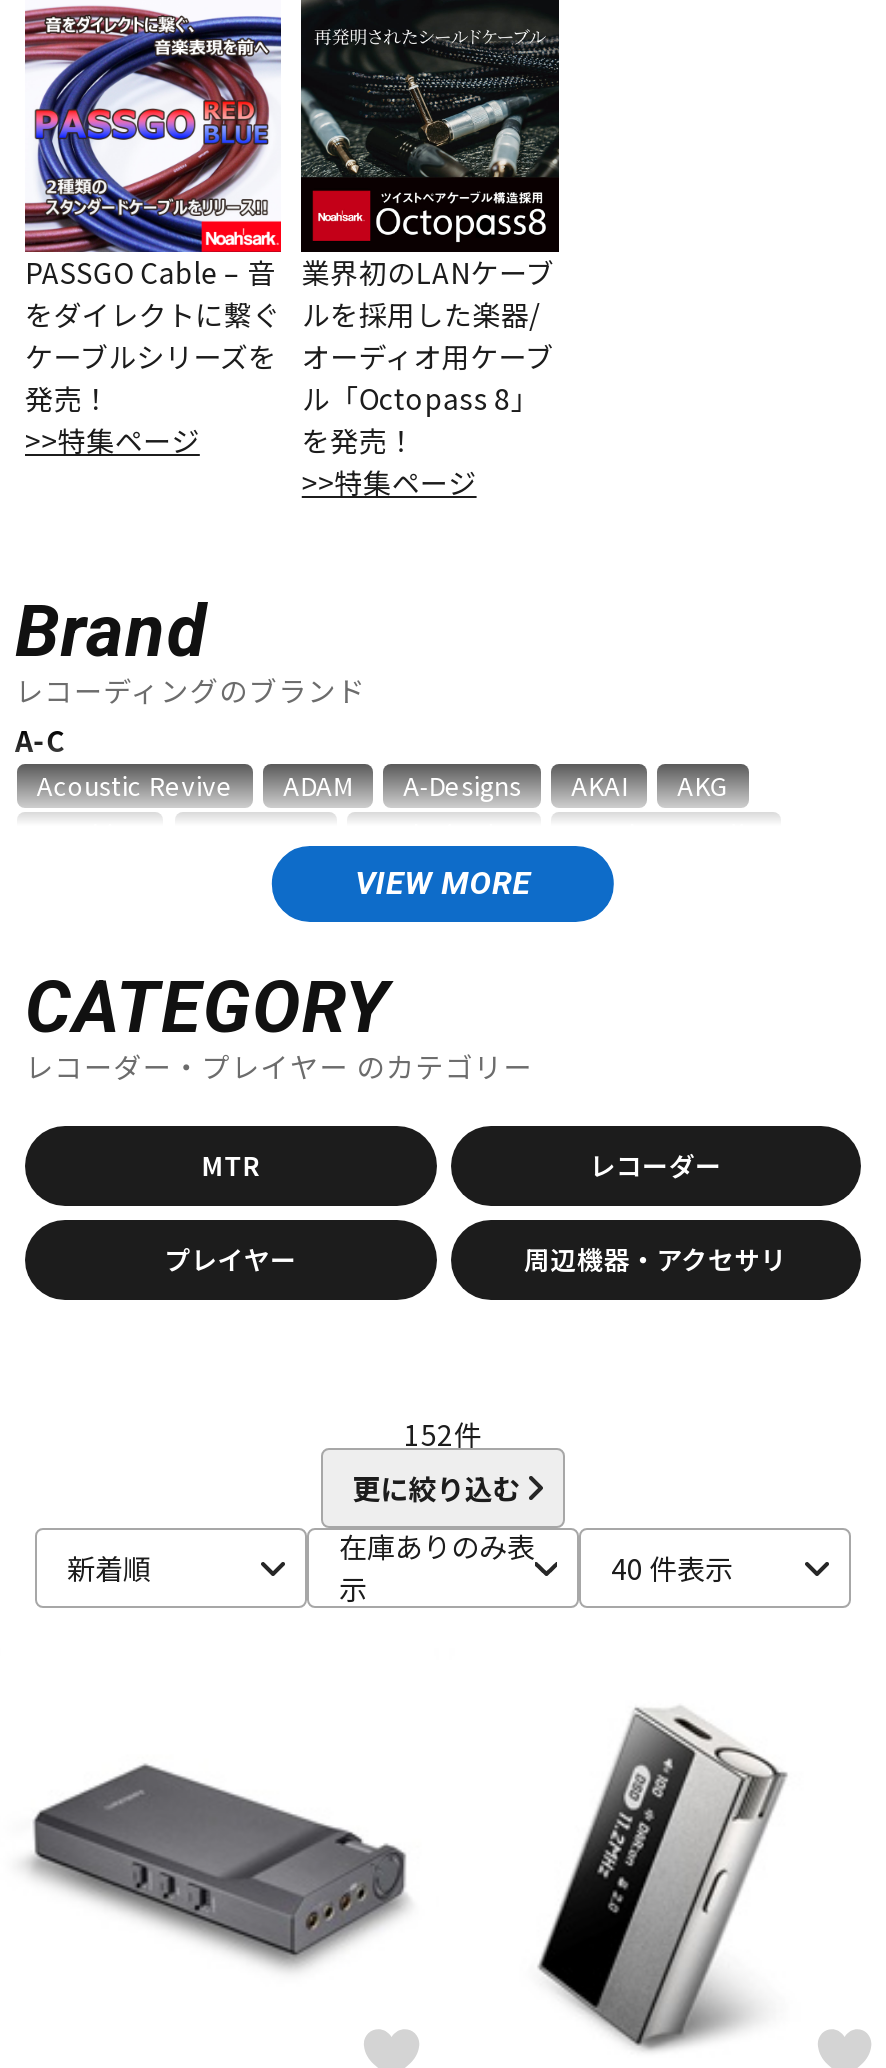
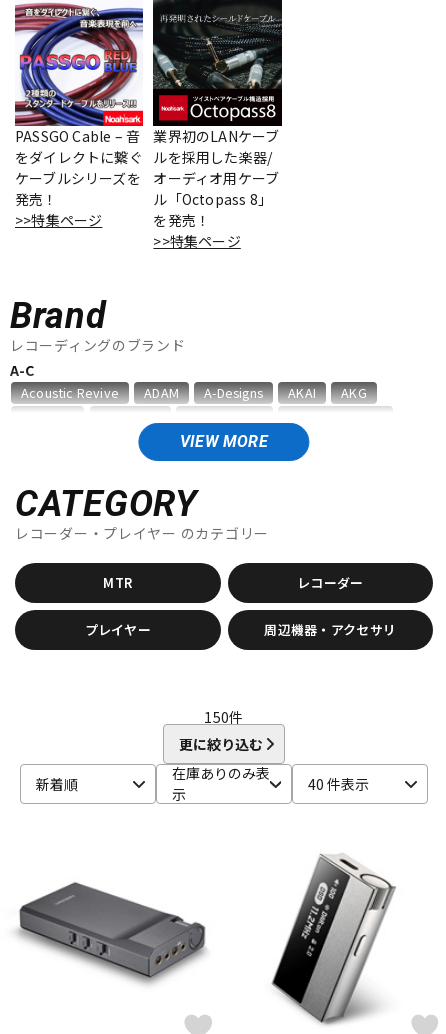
[404,1415,482,1455] 152件 -> [204,707,244,727] 150件

